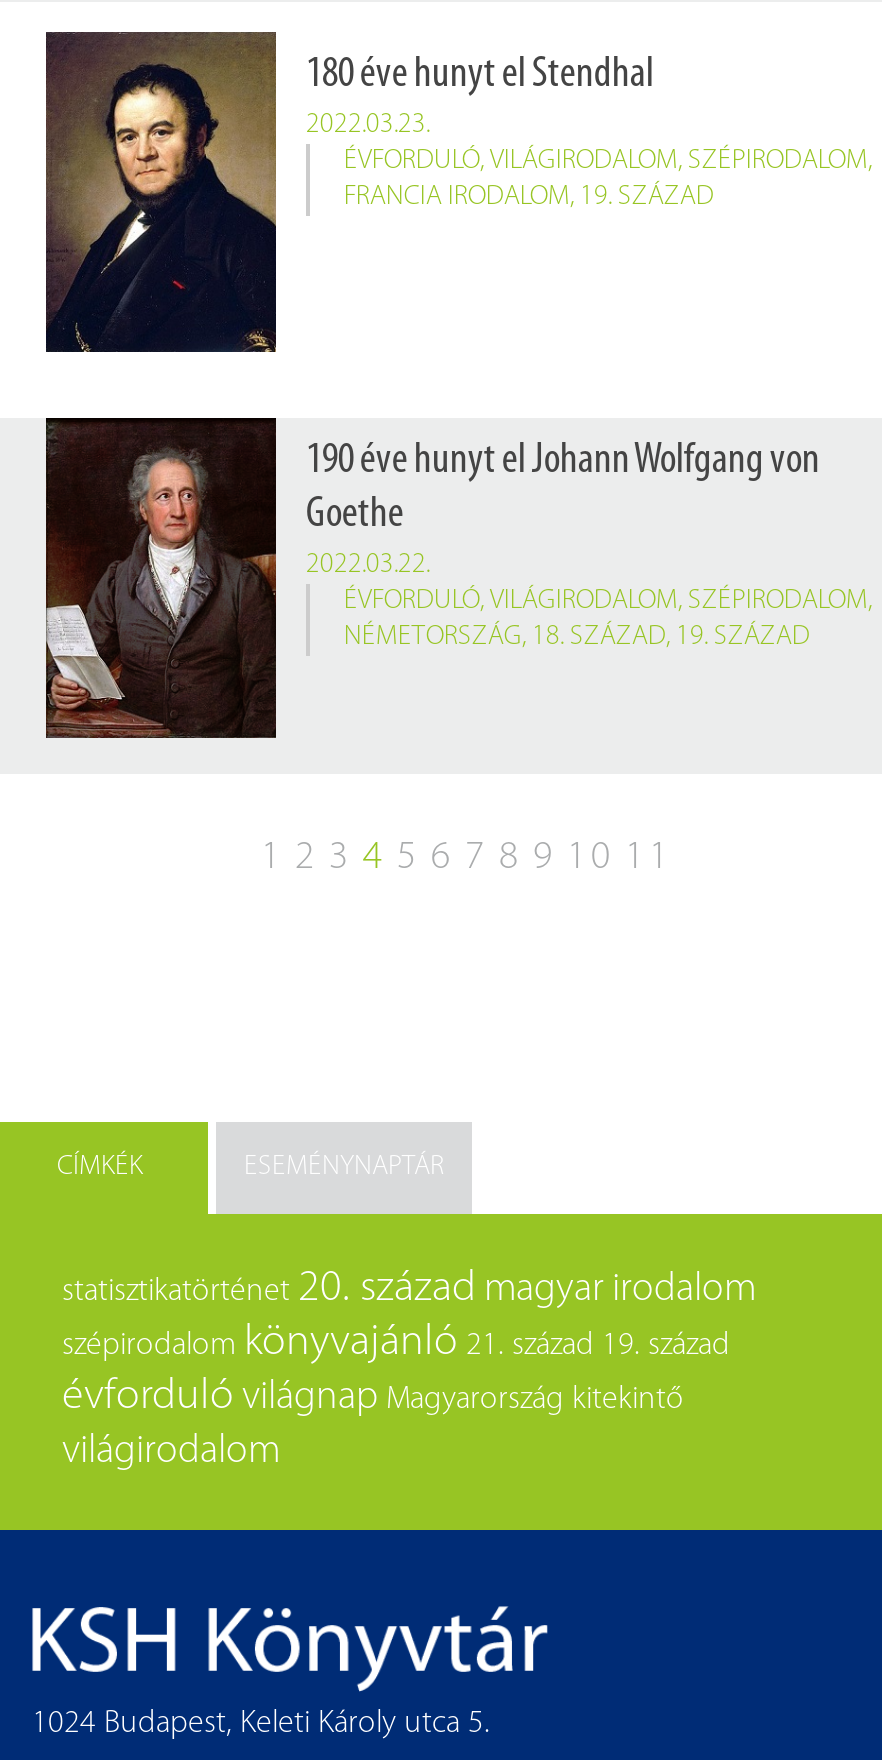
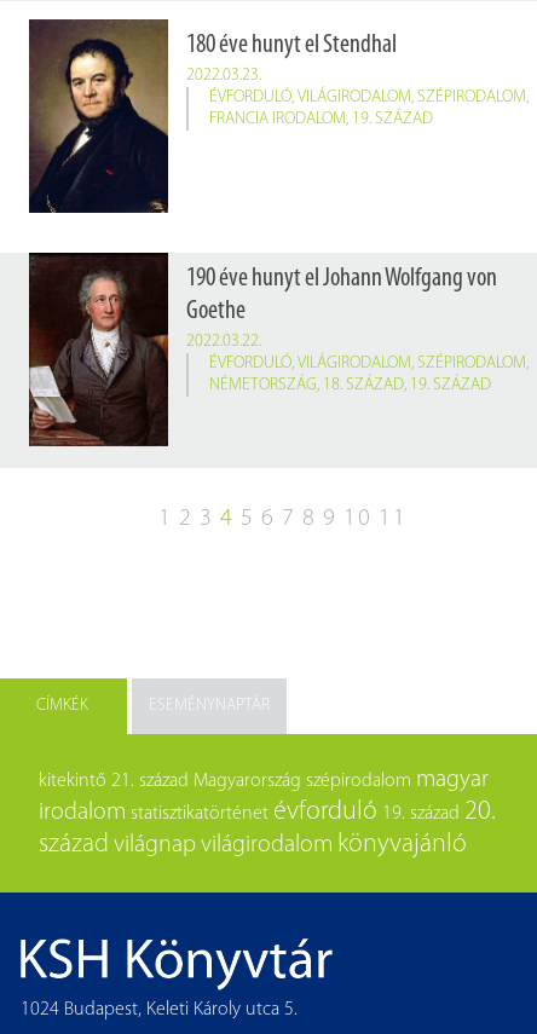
[62,1266,756,1472] statisztikatörténet 20. század magyar irodalom | szépirodalom könyvajánló 21. század 19. század | évforduló világnap Magyarország kitekintő | világirodalom -> [39,768,496,859] kitekintő 21. század Magyarország szépirodalom magyar | irodalom statisztikatörténet évforduló 19. század 20. | század világnap világirodalom könyvajánló

